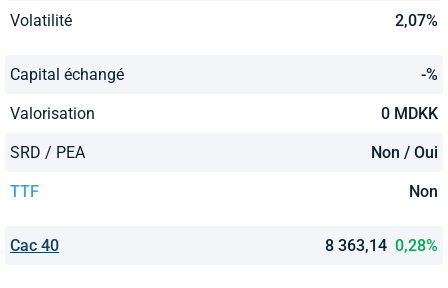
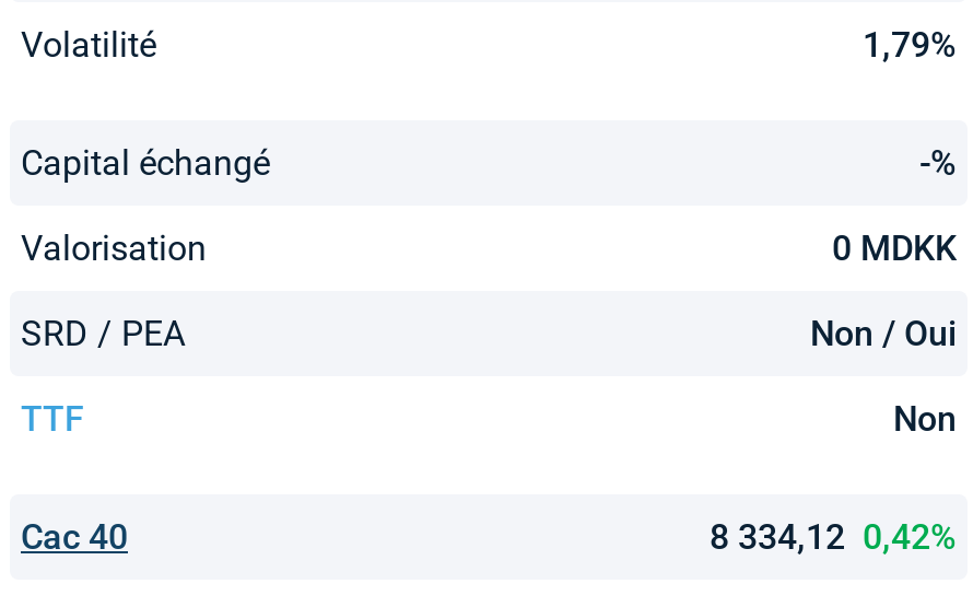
[395,11,438,30] 2,07% -> [863,25,957,66] 1,79%
[325,236,438,255] 8 363,14 0,28% -> [710,517,957,558] 8 334,12 0,42%

